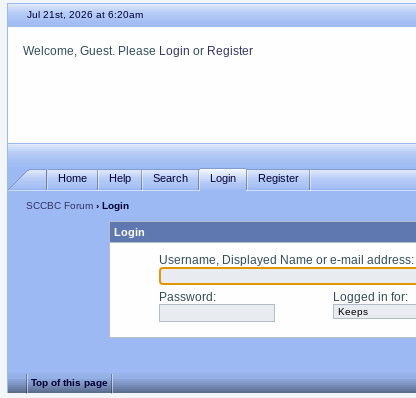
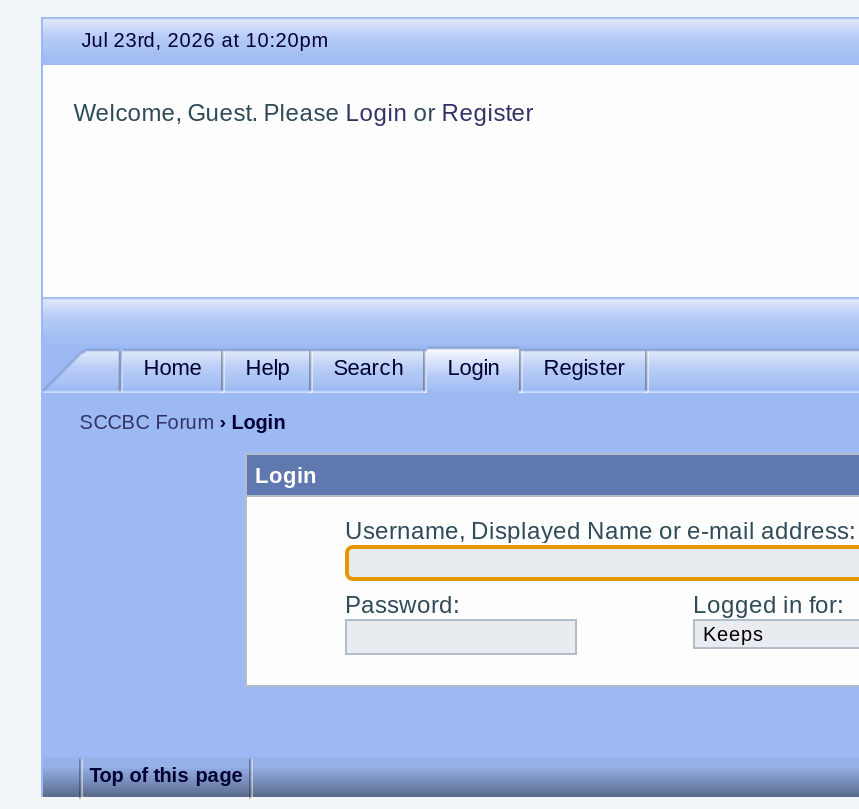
[27,9,143,20] Jul 21st, 2026 at 6:20am -> [81,29,327,51] Jul 23rd, 2026 at 10:20pm

